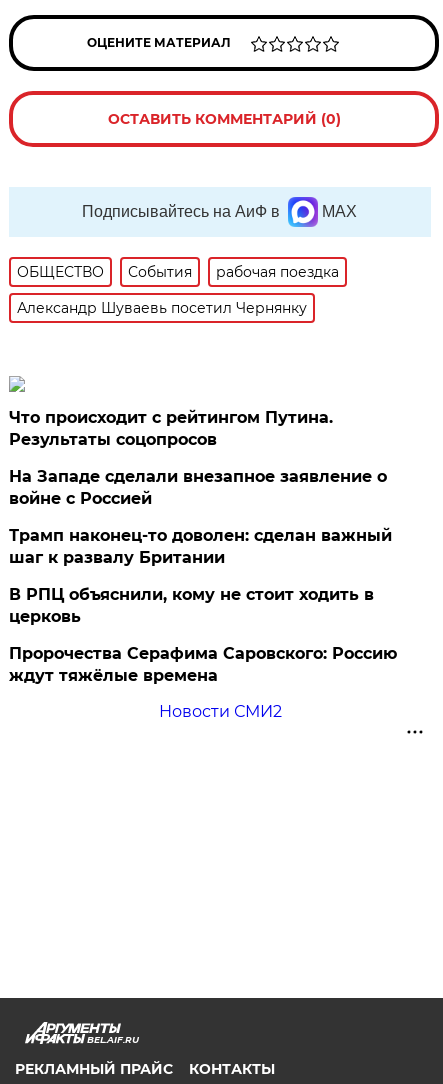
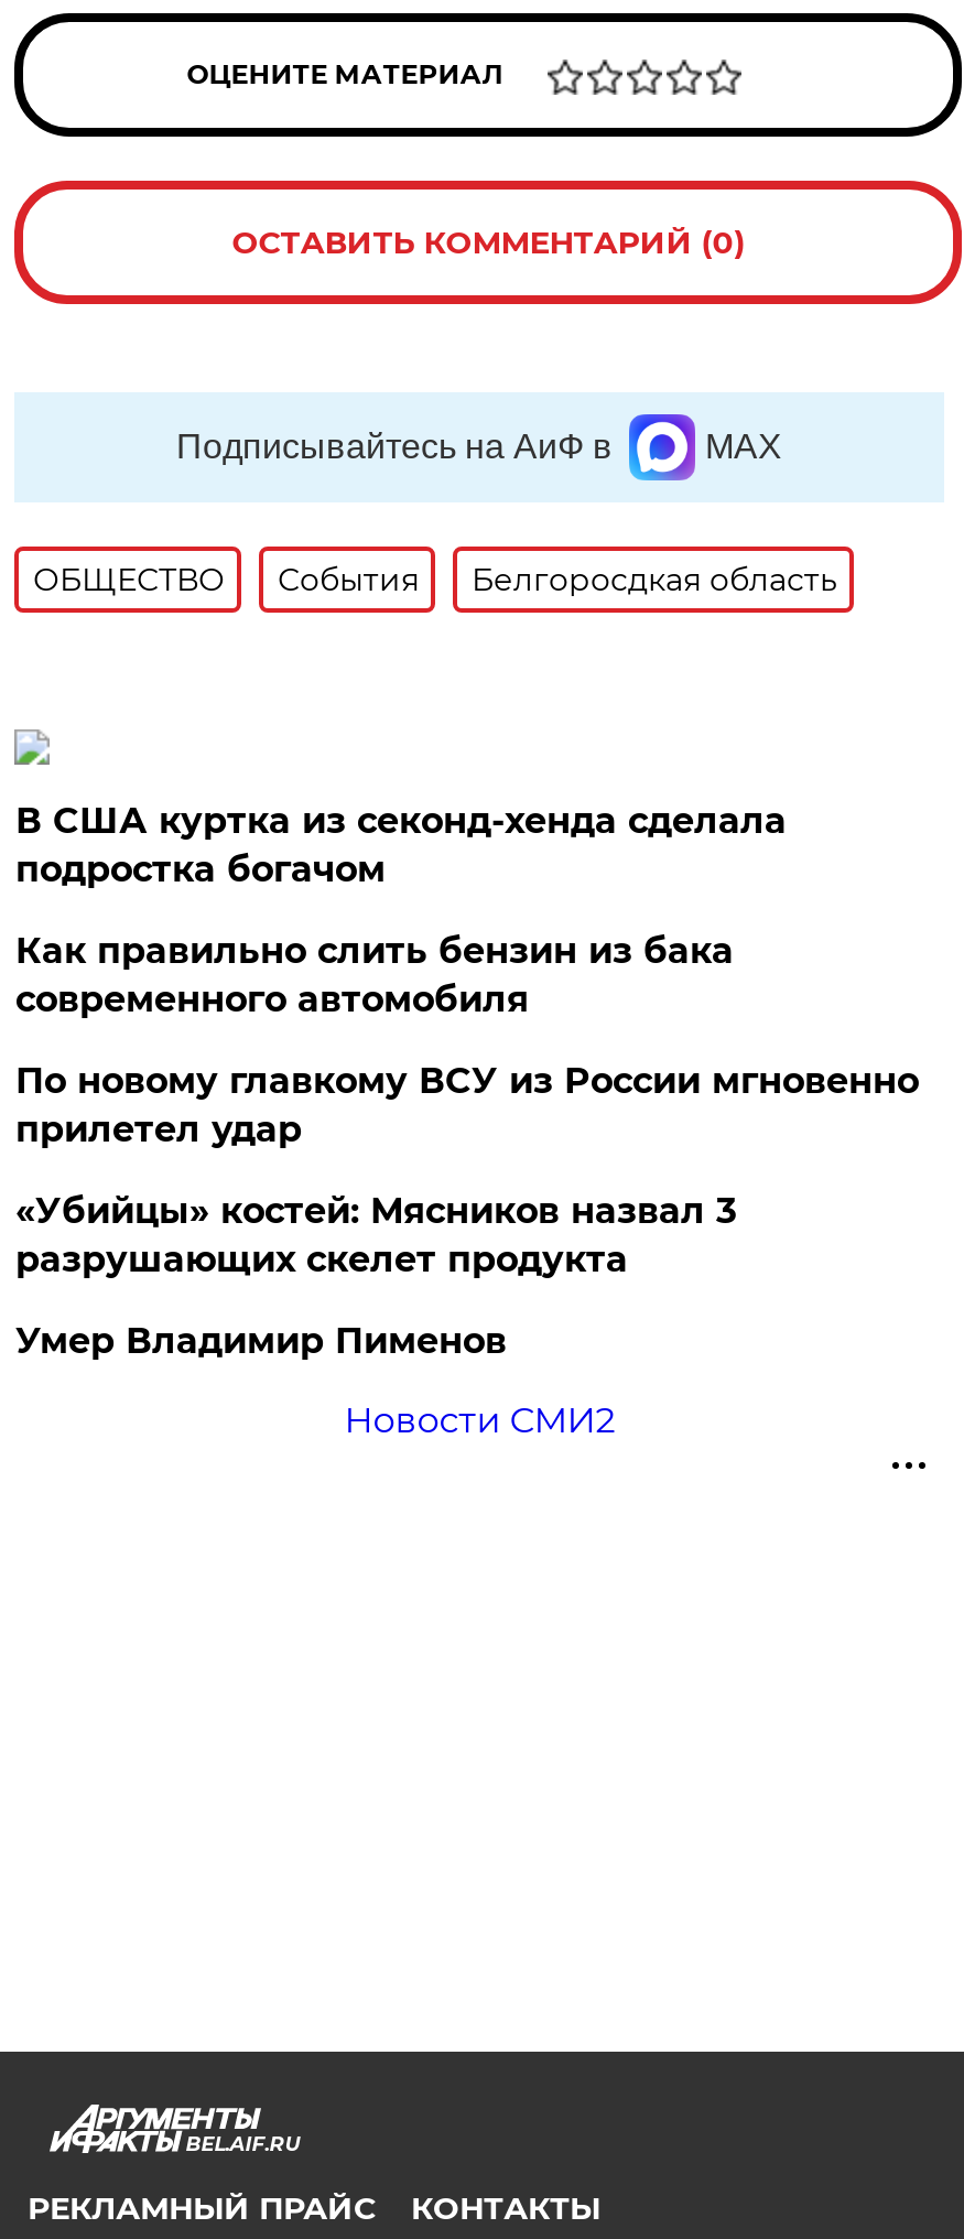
[17,263,339,317] рабочая поездка | Александр Шуваевь посетил Чернянку -> [471,560,837,599] Белгоросдкая область
[9,408,397,685] Что происходит с рейтингом Путина. | Результаты соцопросов | На Западе сделали внезапное заявление о | войне с Россией | Трамп наконец-то доволен: сделан важный | шаг к развалу Британии | В РПЦ объяснили, кому не стоит ходить в | церковь | Пророчества Серафима Саровского: Россию | ждут тяжёлые времена -> [15,800,919,1362] В США куртка из секонд-хенда сделала | подростка богачом | Как правильно слить бензин из бака | современного автомобиля | По новому главкому ВСУ из России мгновенно | прилетел удар | «Убийцы» костей: Мясников назвал 3 | разрушающих скелет продукта | Умер Владимир Пименов

